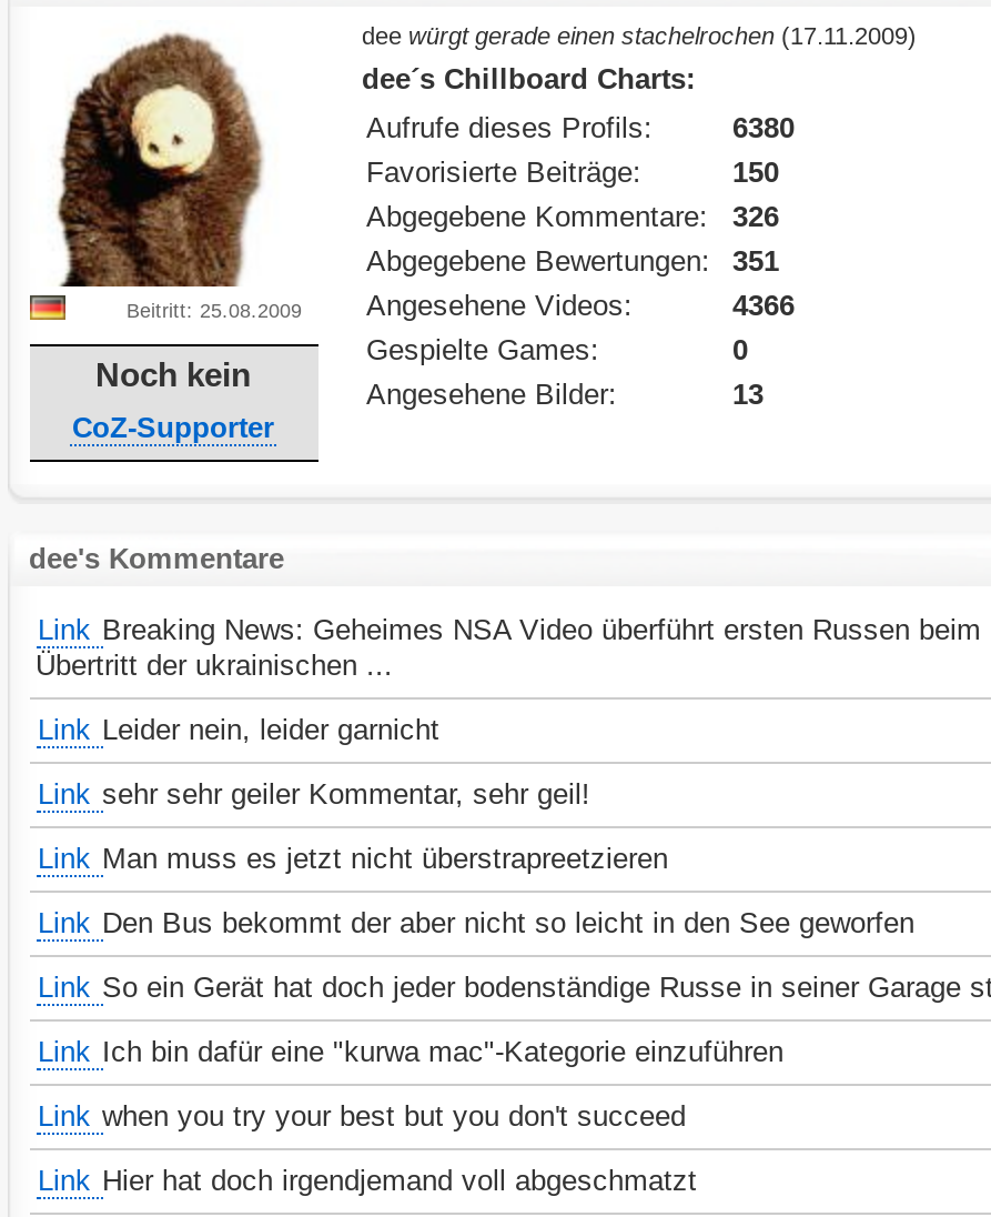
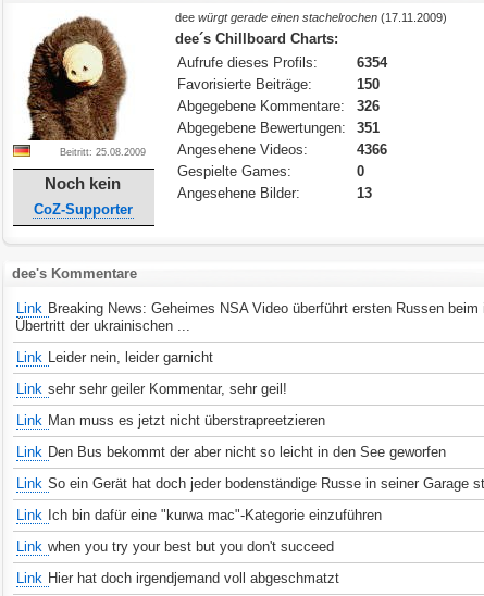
[732,111,795,144] 6380 -> [357,54,388,71] 6354

